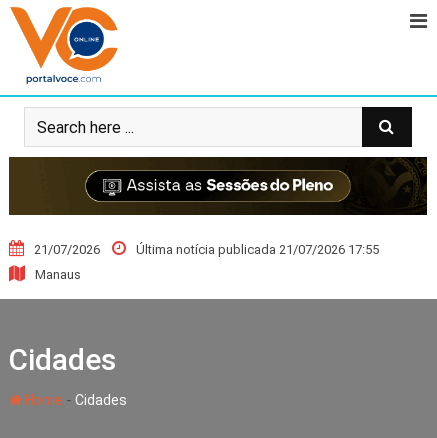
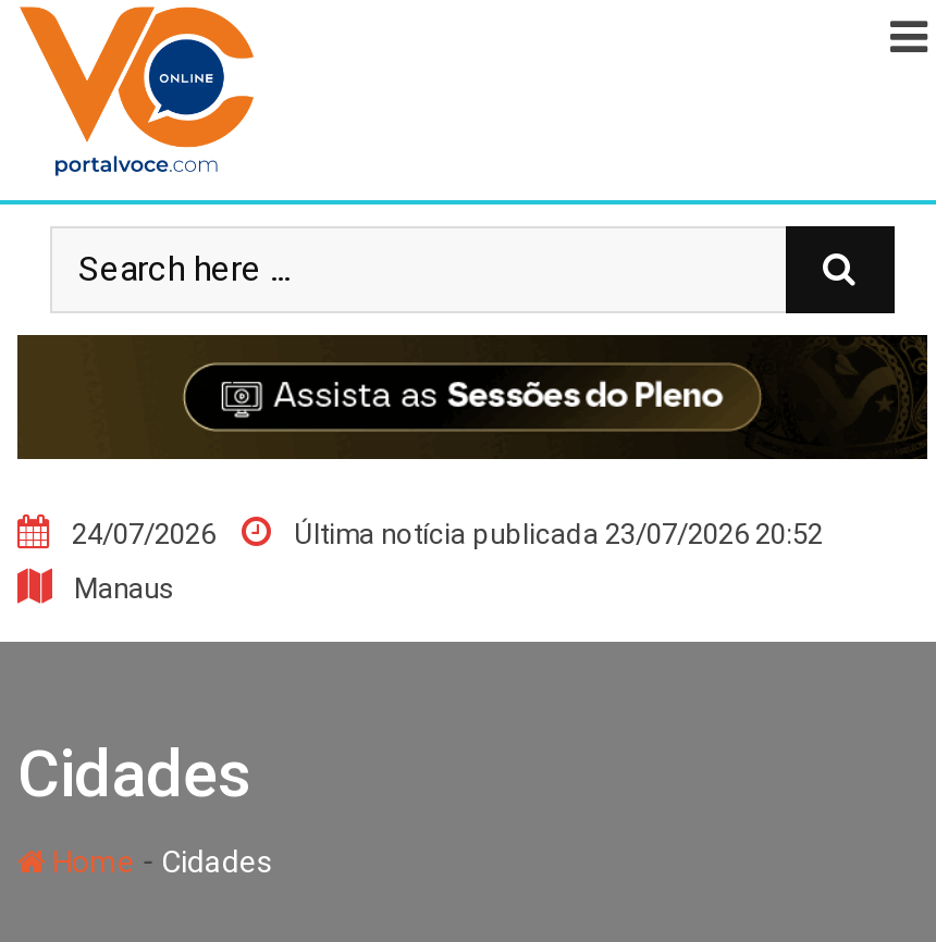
[34,242,100,257] 21/07/2026 -> [72,519,215,551] 24/07/2026
[136,242,379,257] Última notícia publicada 21/07/2026 17:55 -> [294,519,823,551] Última notícia publicada 23/07/2026 20:52

